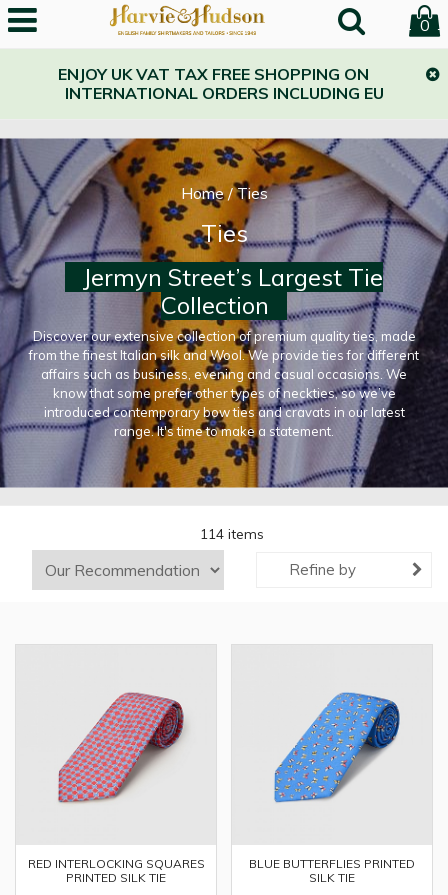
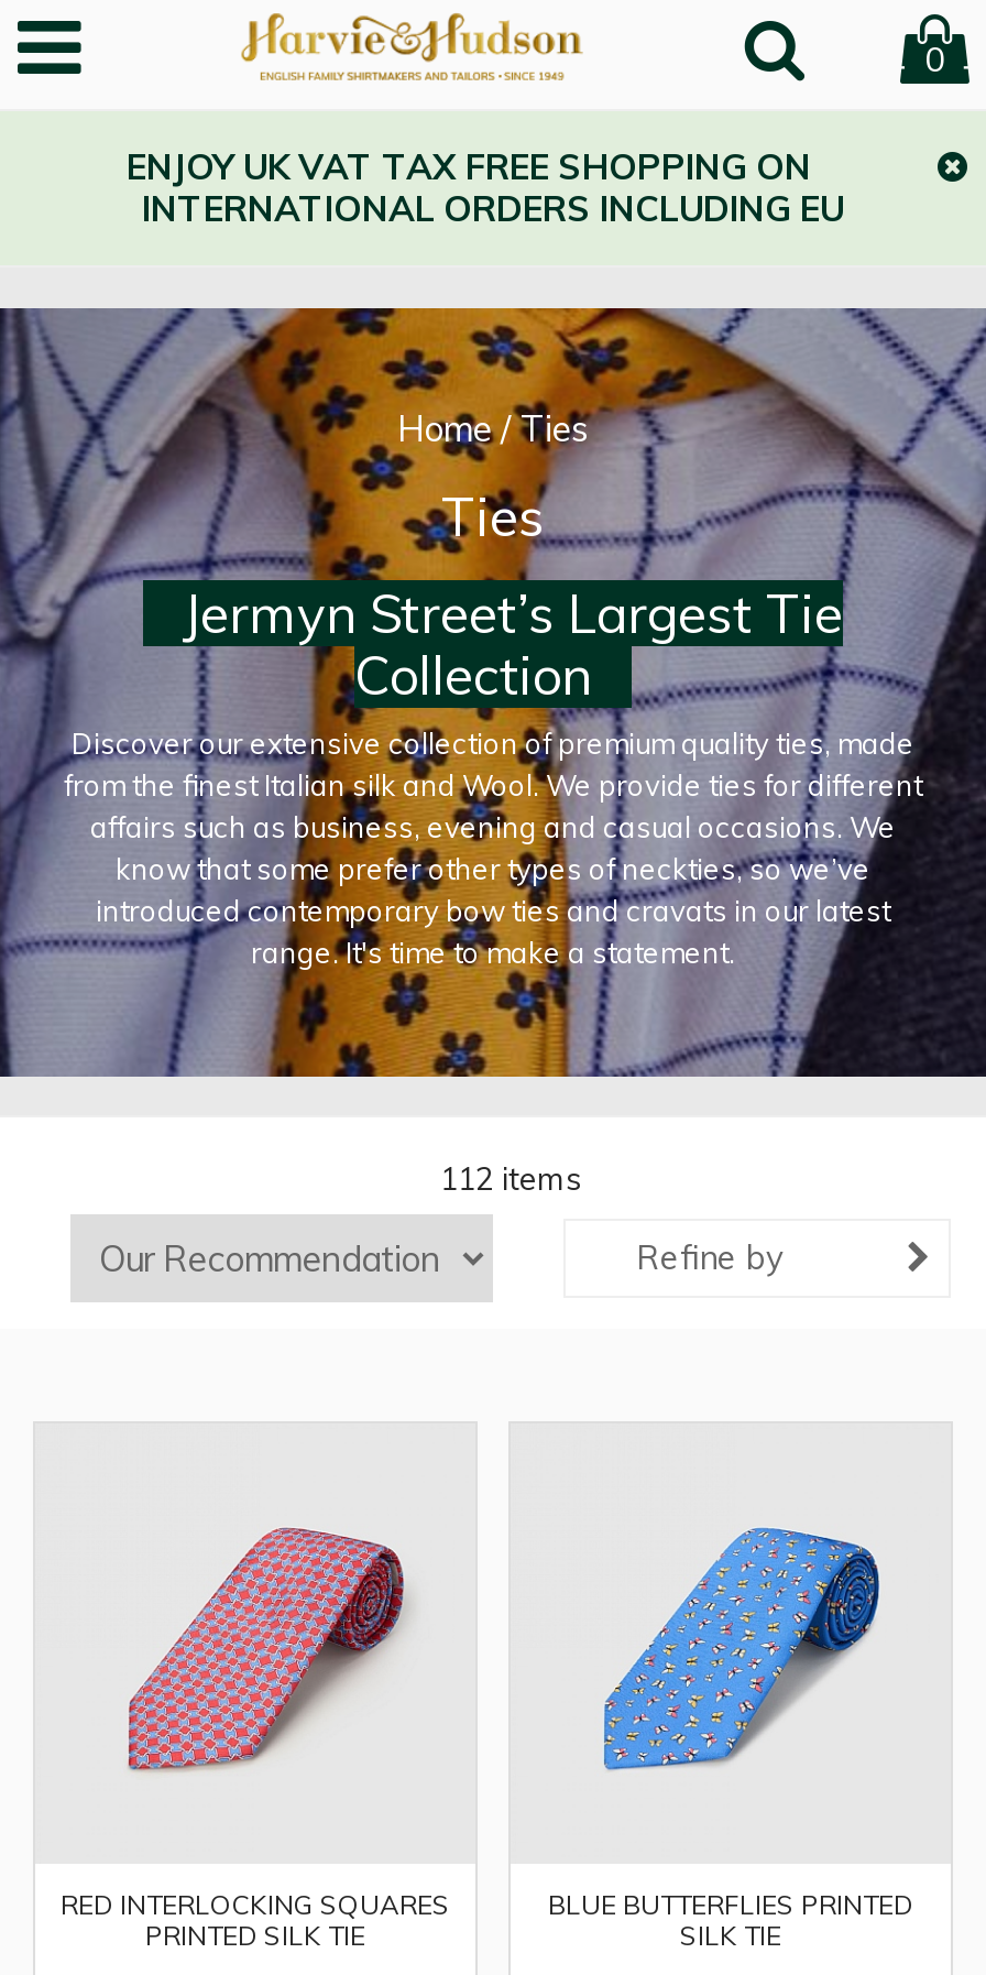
[200,525,264,543] 114 items -> [440,1159,581,1199] 112 items

